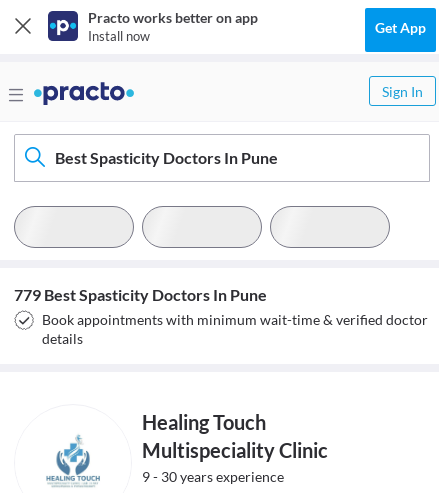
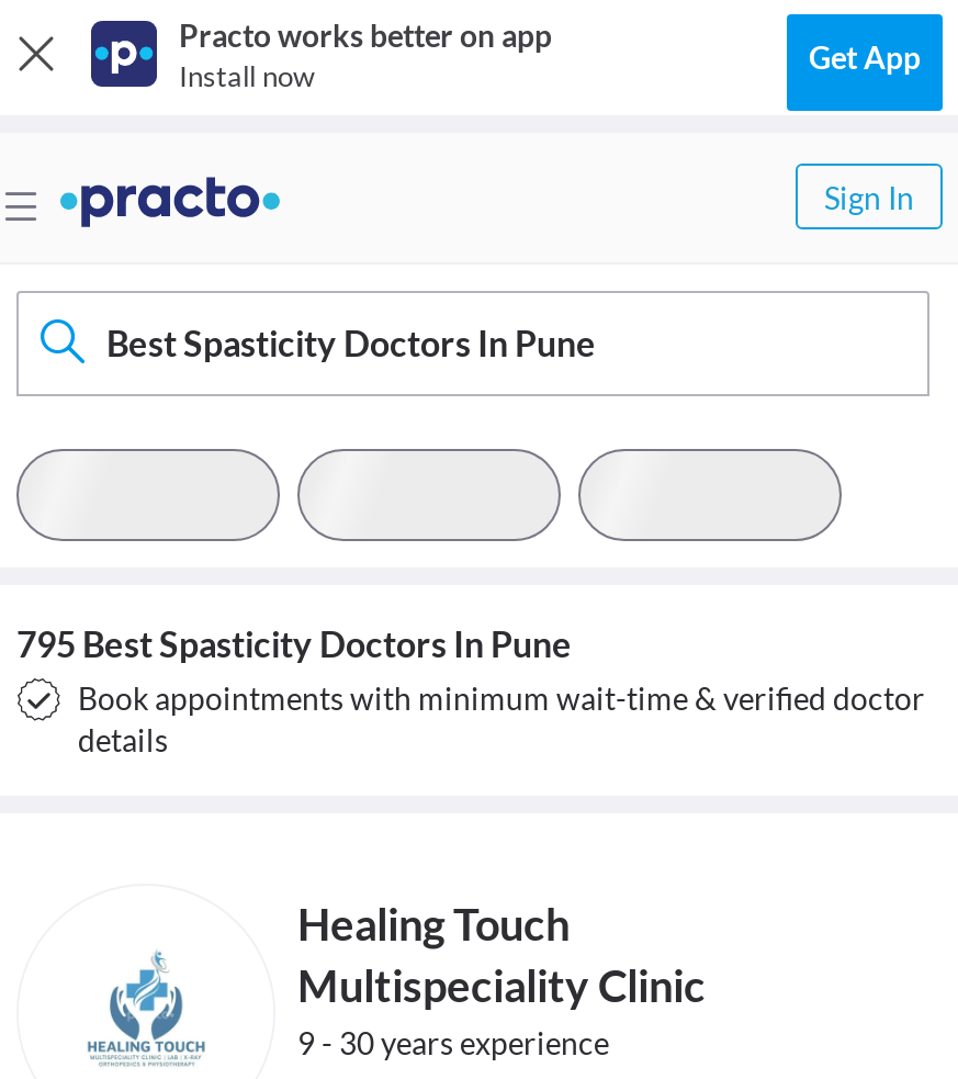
[14,285,267,304] 779 Best Spasticity Doctors In Pune -> [16,622,572,664] 795 Best Spasticity Doctors In Pune

